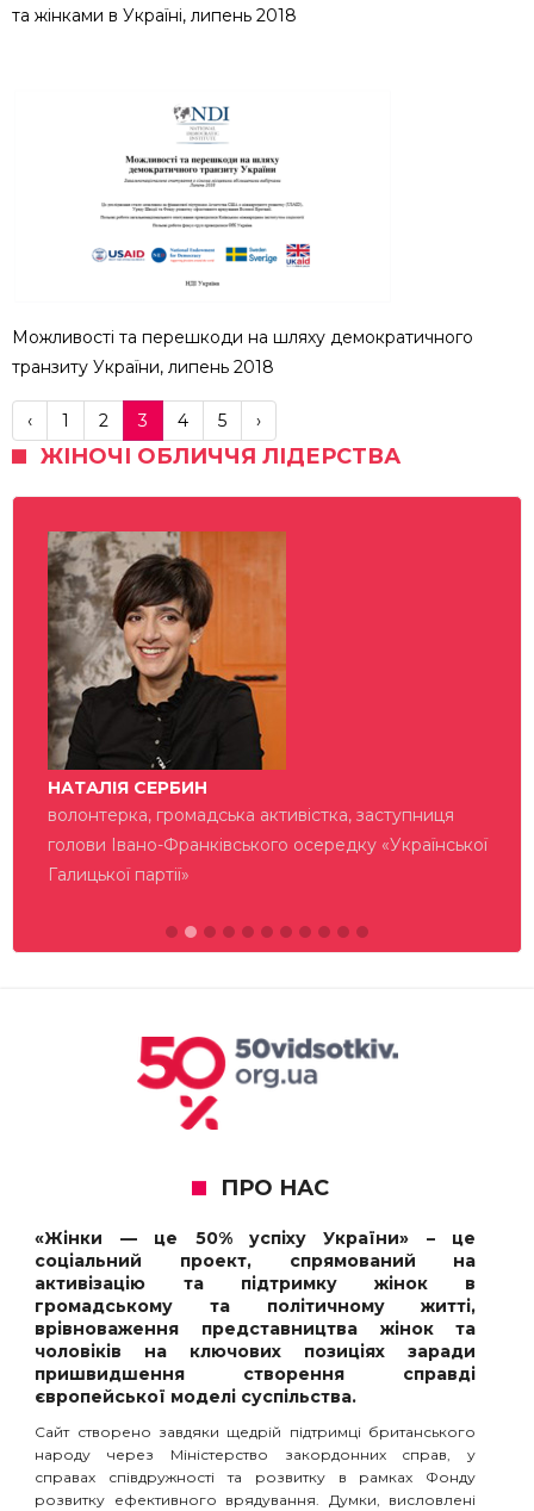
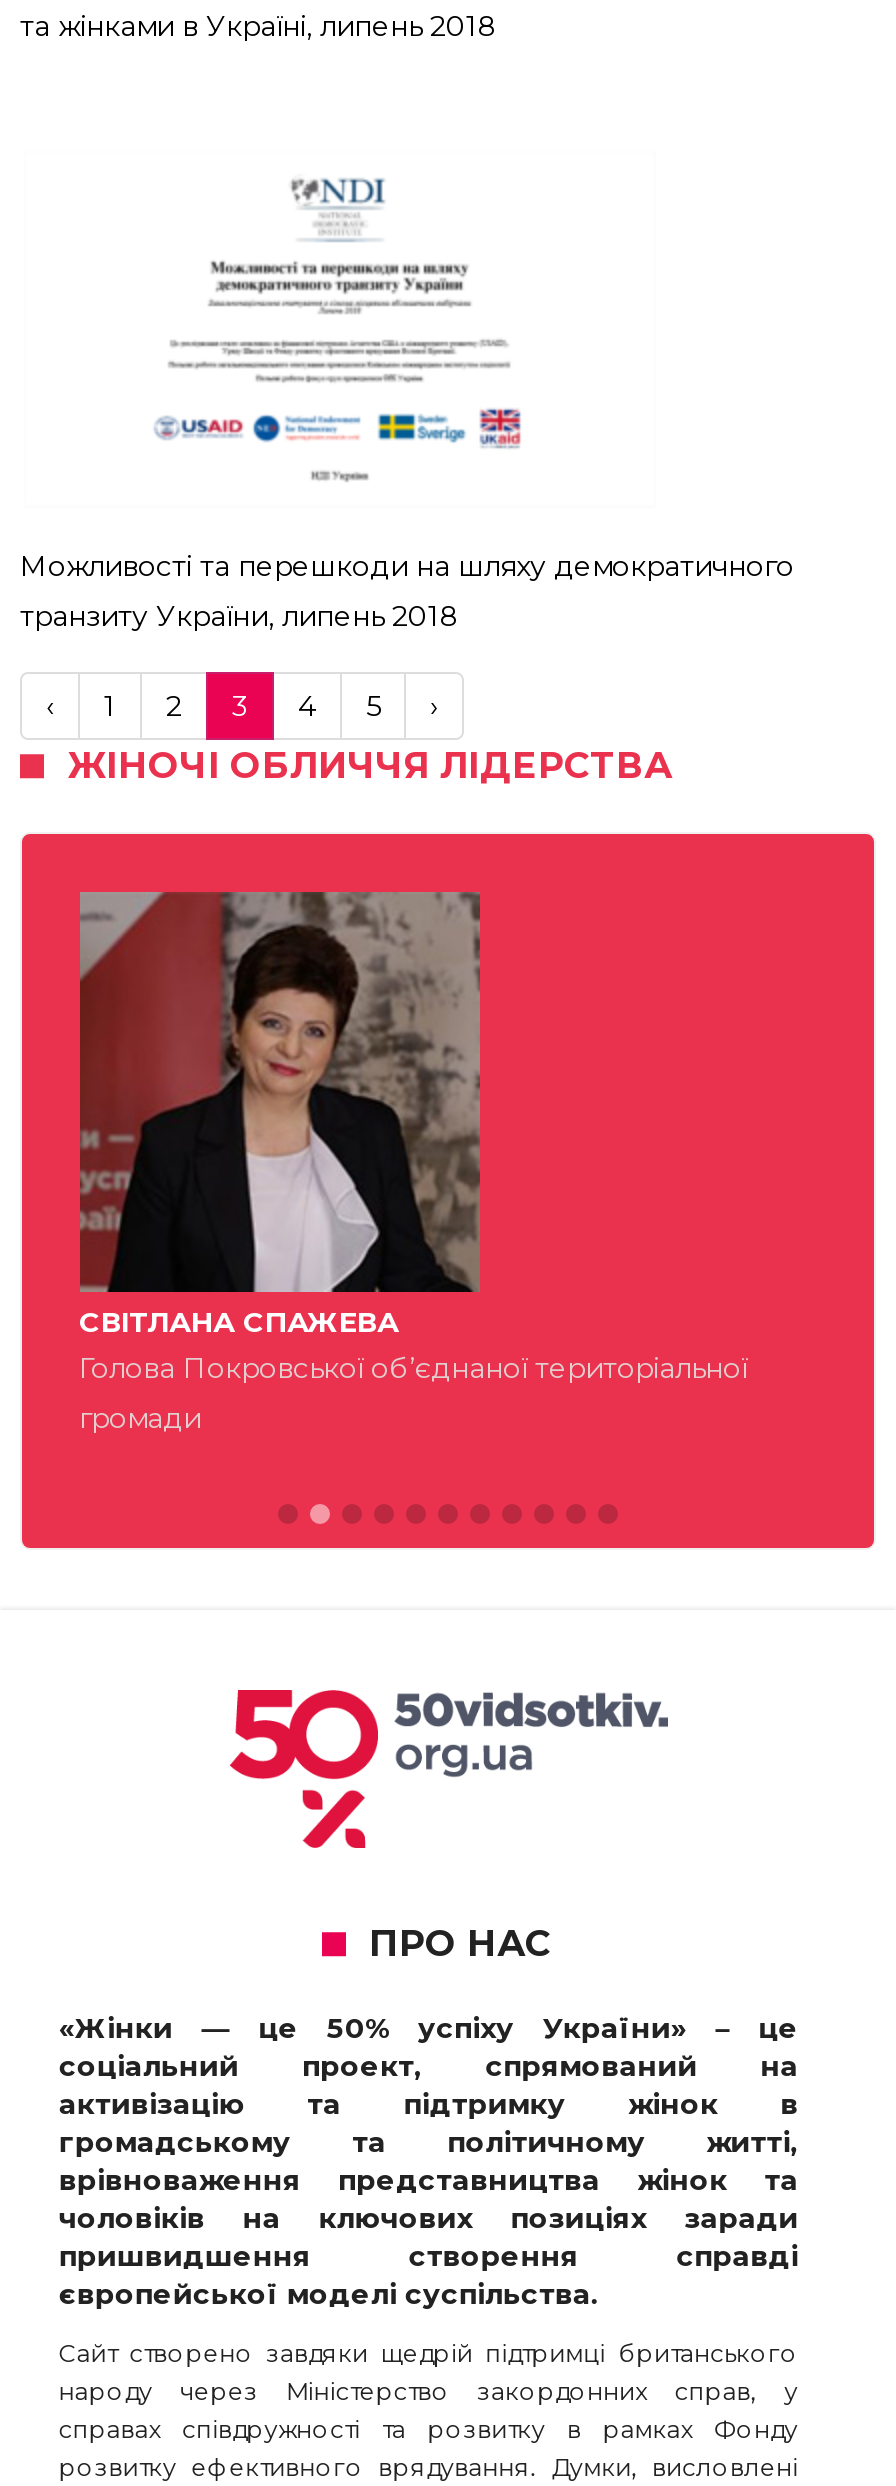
[46,530,487,885] [image] | НАТАЛІЯ СЕРБИН | волонтерка, громадська активістка, заступниця | голови Івано-Франківського осередку «Української | Галицької партії» -> [79,890,747,1436] [image] | СВІТЛАНА СПАЖЕВА | Голова Покровської об’єднаної територіальної | громади

